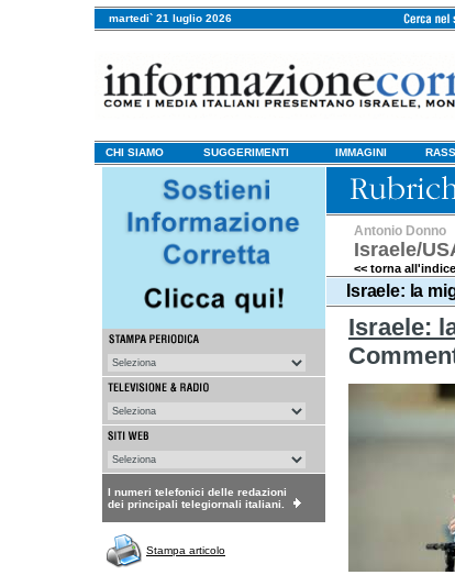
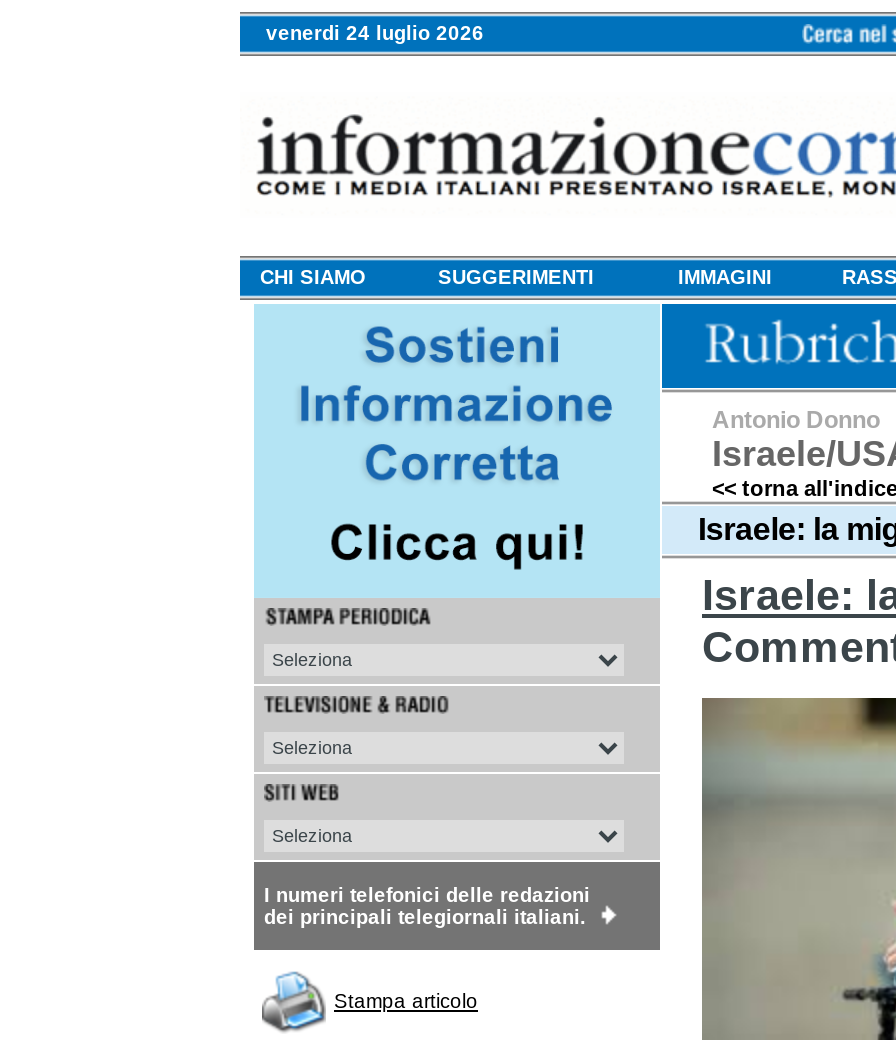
[109,12,232,24] martedi` 21 luglio 2026 -> [266,22,484,44] venerdi 24 luglio 2026

